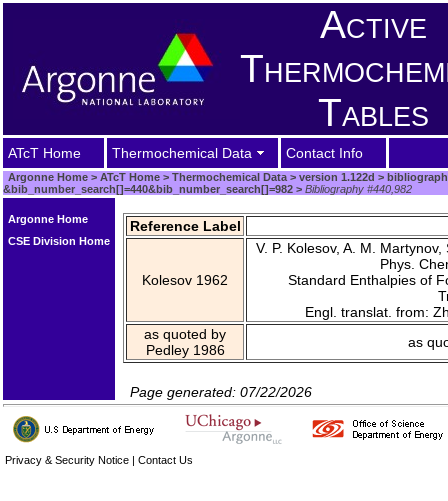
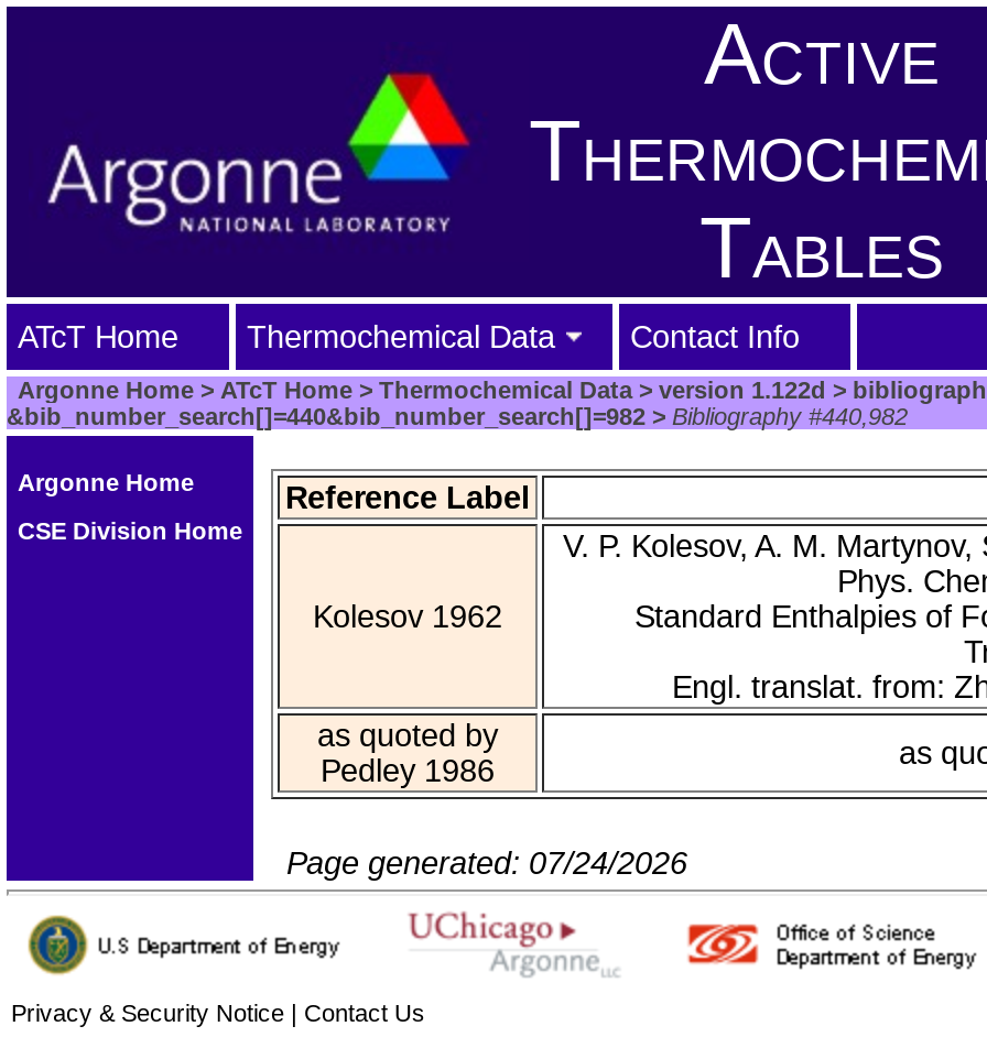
[130,384,312,400] Page generated: 07/22/2026 -> [286,845,687,881] Page generated: 07/24/2026

